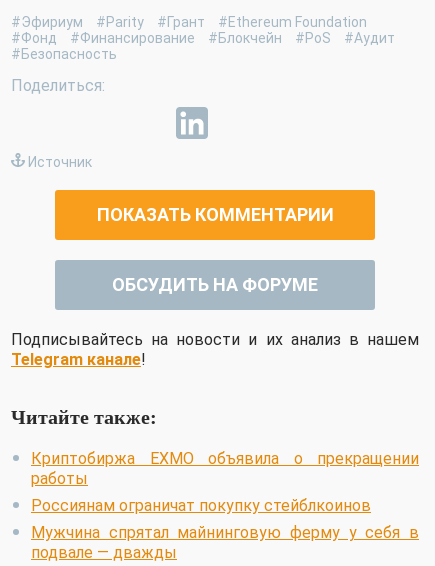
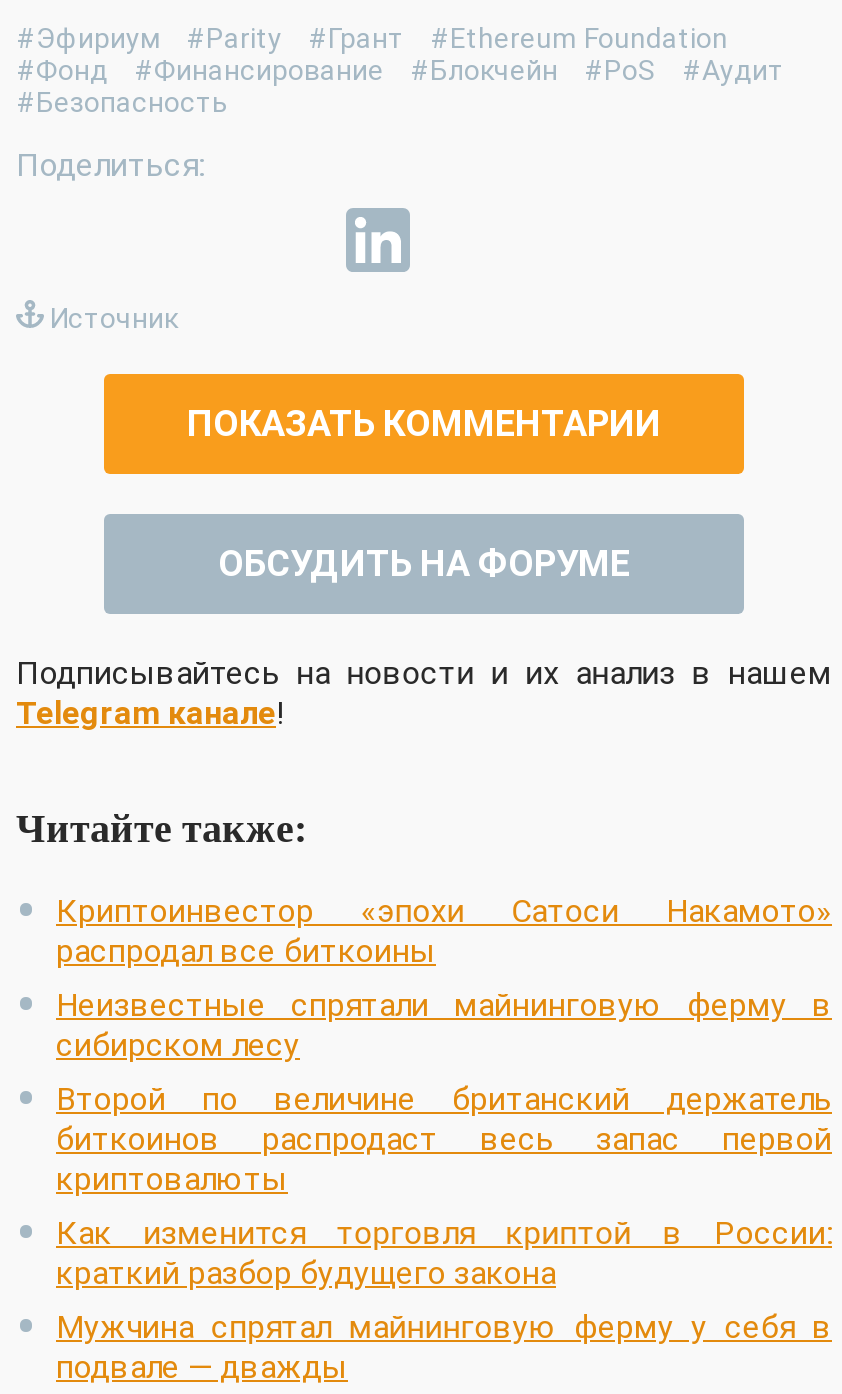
[31,449,419,515] Криптобиржа EXMO объявила о прекращении | работы | Россиянам ограничат покупку стейблкоинов -> [56,893,832,1293] Криптоинвестор «эпохи Сатоси Накамото» | распродал все биткоины | Неизвестные спрятали майнинговую ферму в | сибирском лесу | Второй по величине британский держатель | биткоинов распродаст весь запас первой | криптовалюты | Как изменится торговля криптой в России: | краткий разбор будущего закона

